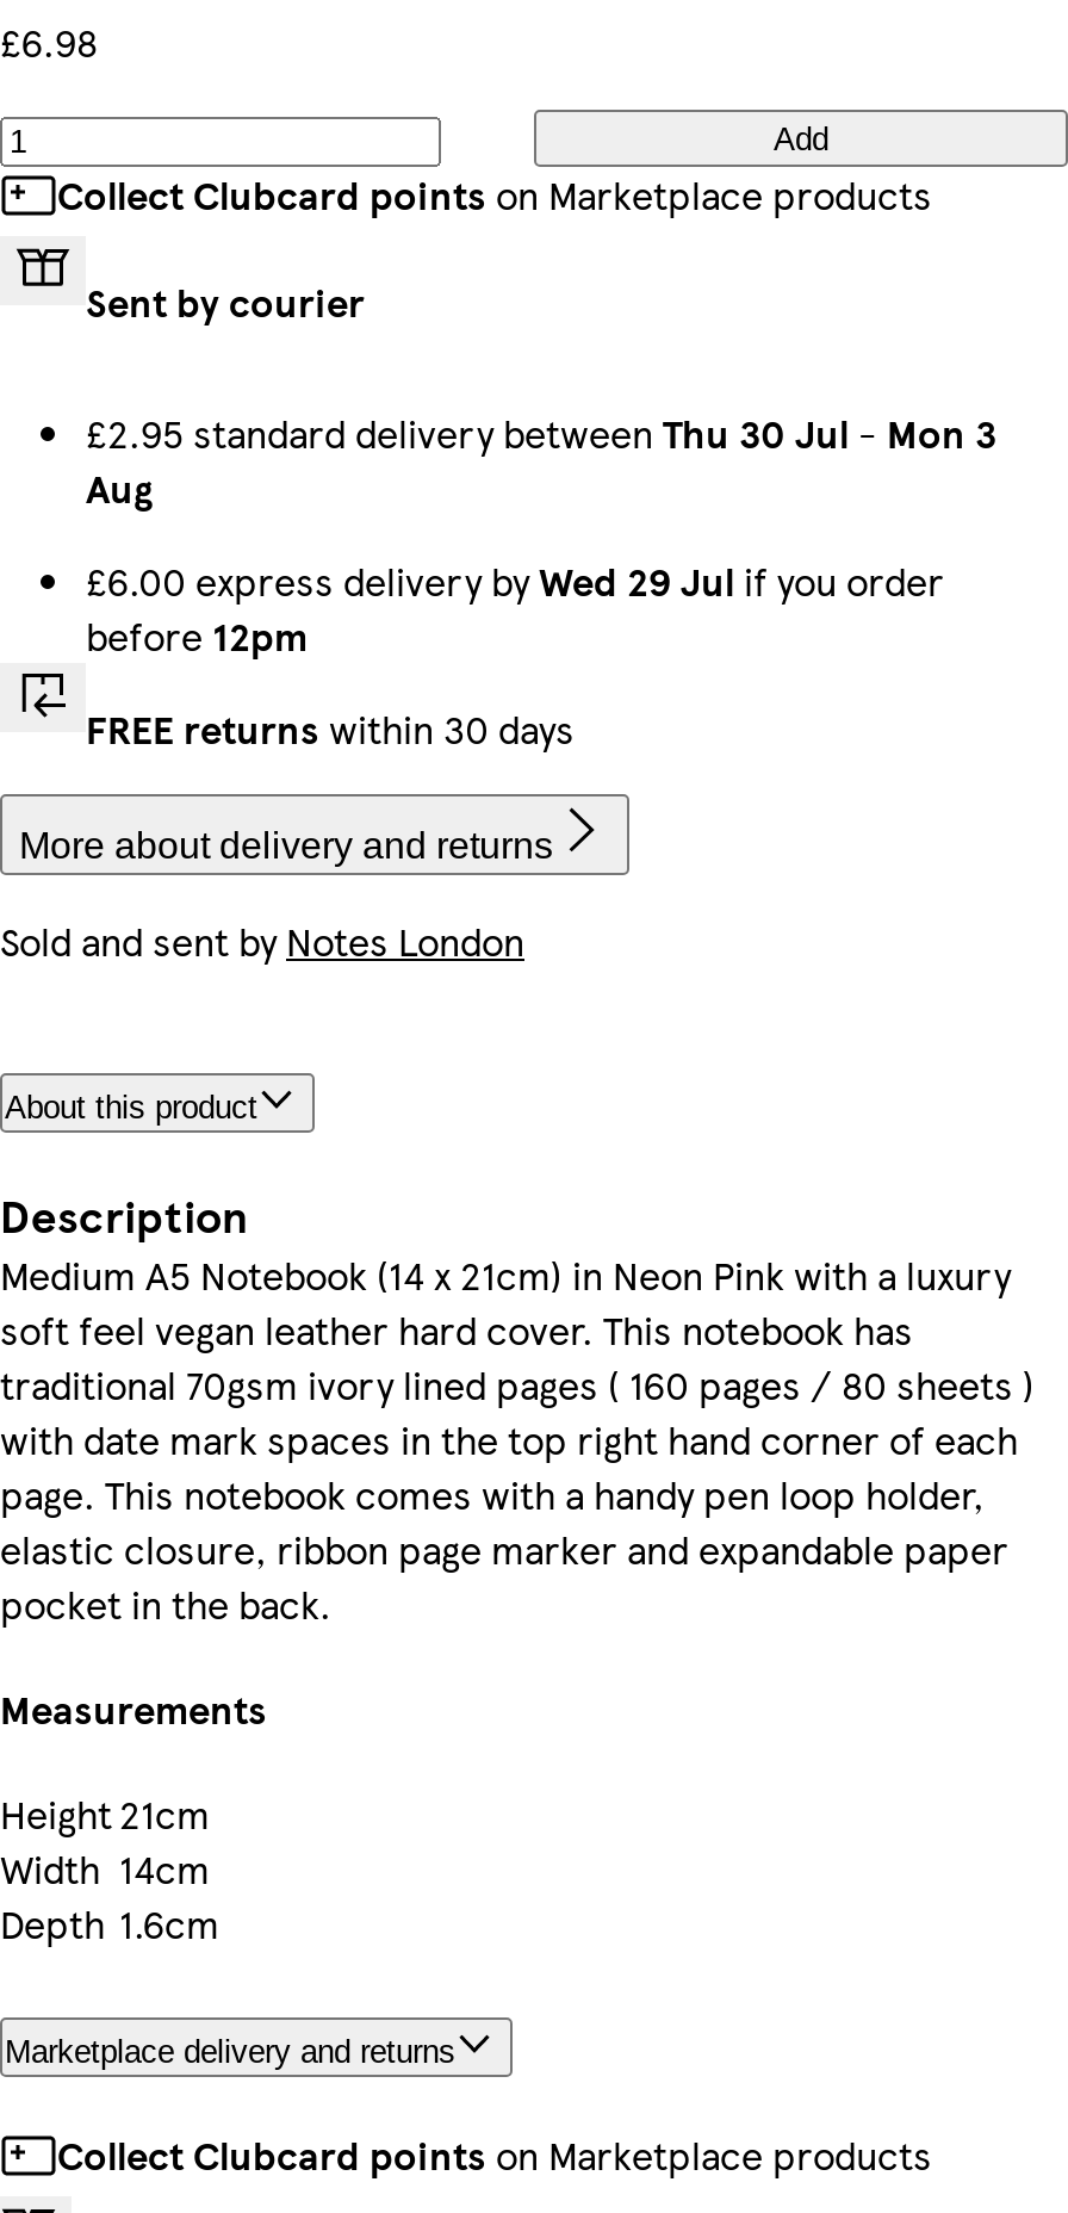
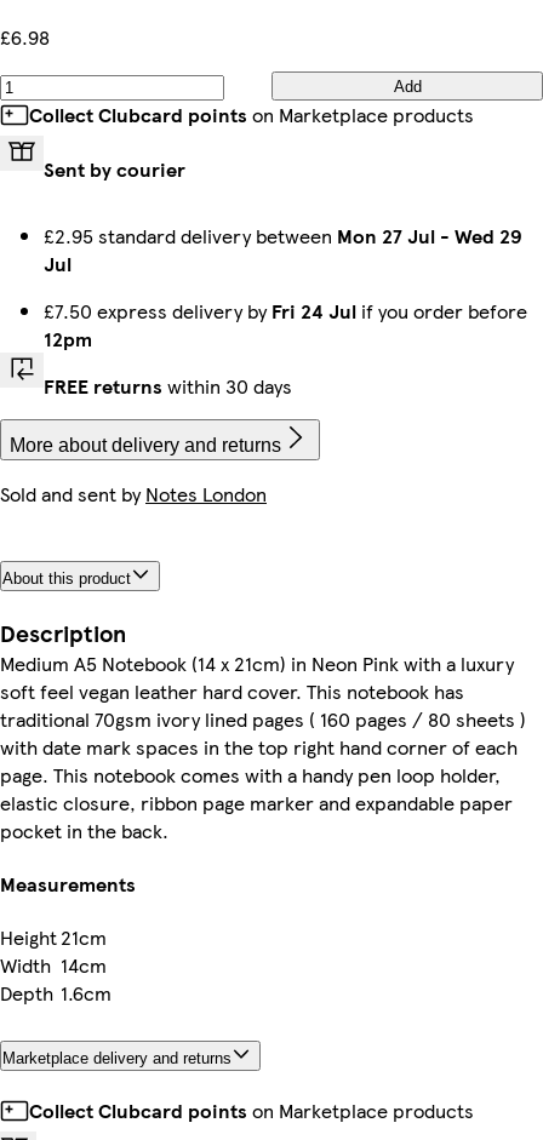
[86,405,996,515] £2.95 standard delivery between Thu 30 Jul - Mon 3 | Aug -> [44,222,521,277] £2.95 standard delivery between Mon 27 Jul - Wed 29 | Jul
[86,553,944,663] £6.00 express delivery byWed 29 Jul if you order | before 12pm -> [44,297,527,353] £7.50 express delivery by Fri 24 Jul if you order before | 12pm

